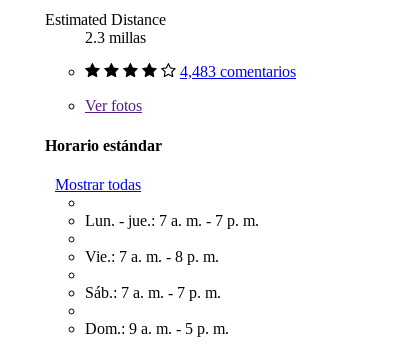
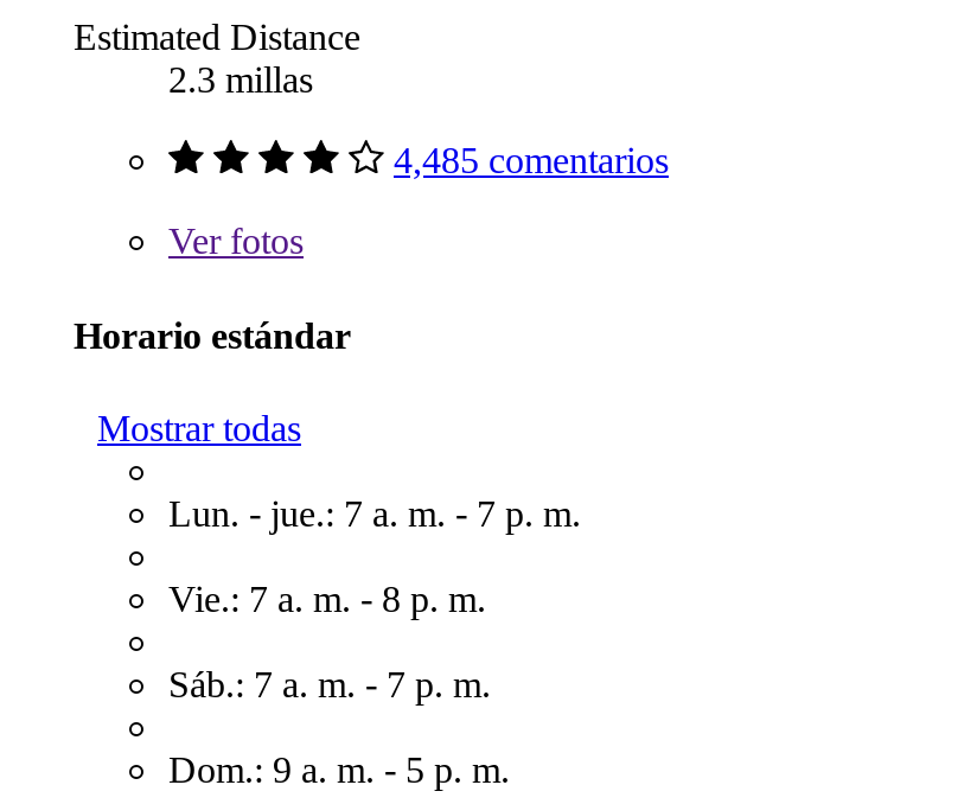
[180,63,296,80] 4,483 comentarios -> [394,141,669,181] 4,485 comentarios

